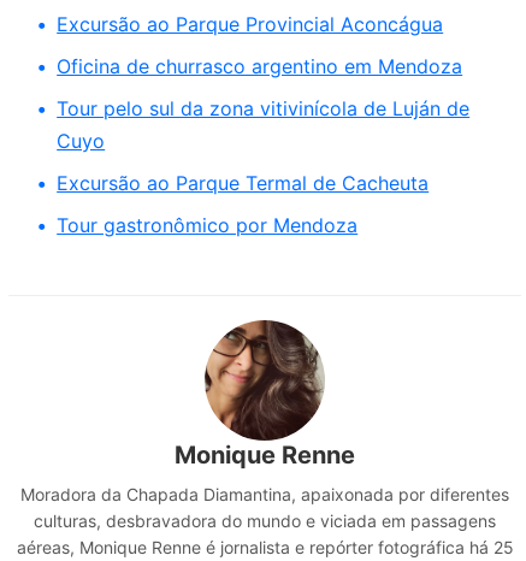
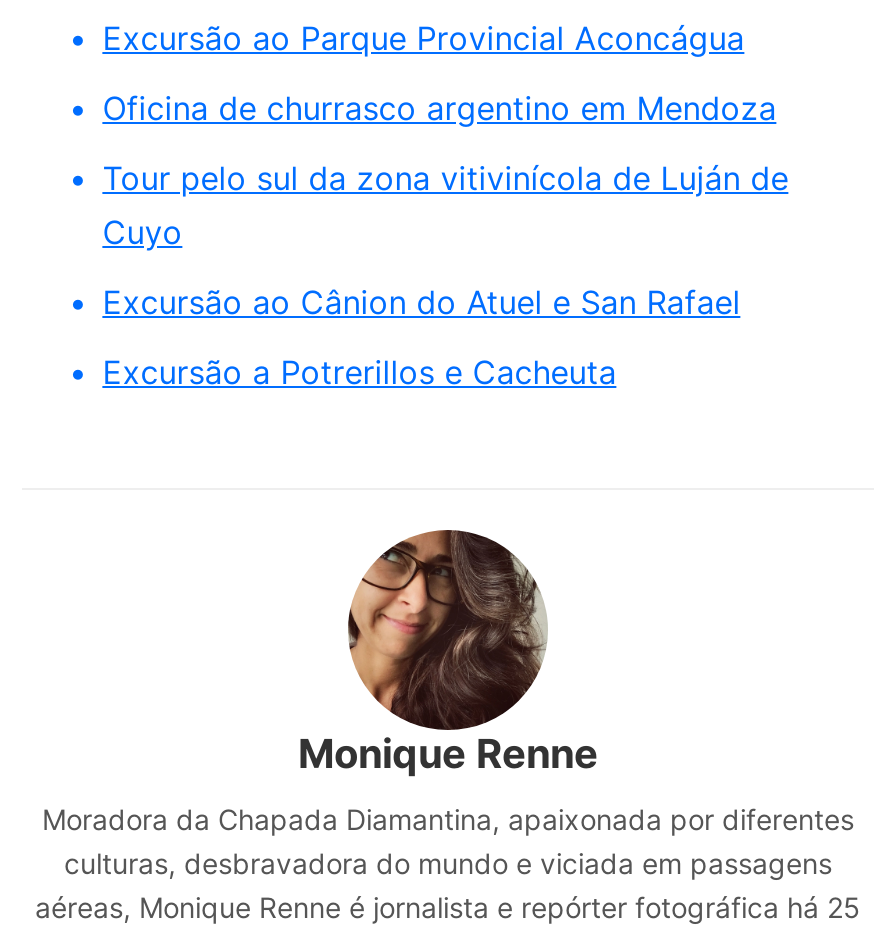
[57,170,429,195] Excursão ao Parque Termal de Cacheuta -> [102,281,740,321] Excursão ao Cânion do Atuel e San Rafael
[57,213,358,237] Tour gastronômico por Mendoza -> [102,351,616,391] Excursão a Potrerillos e Cacheuta

